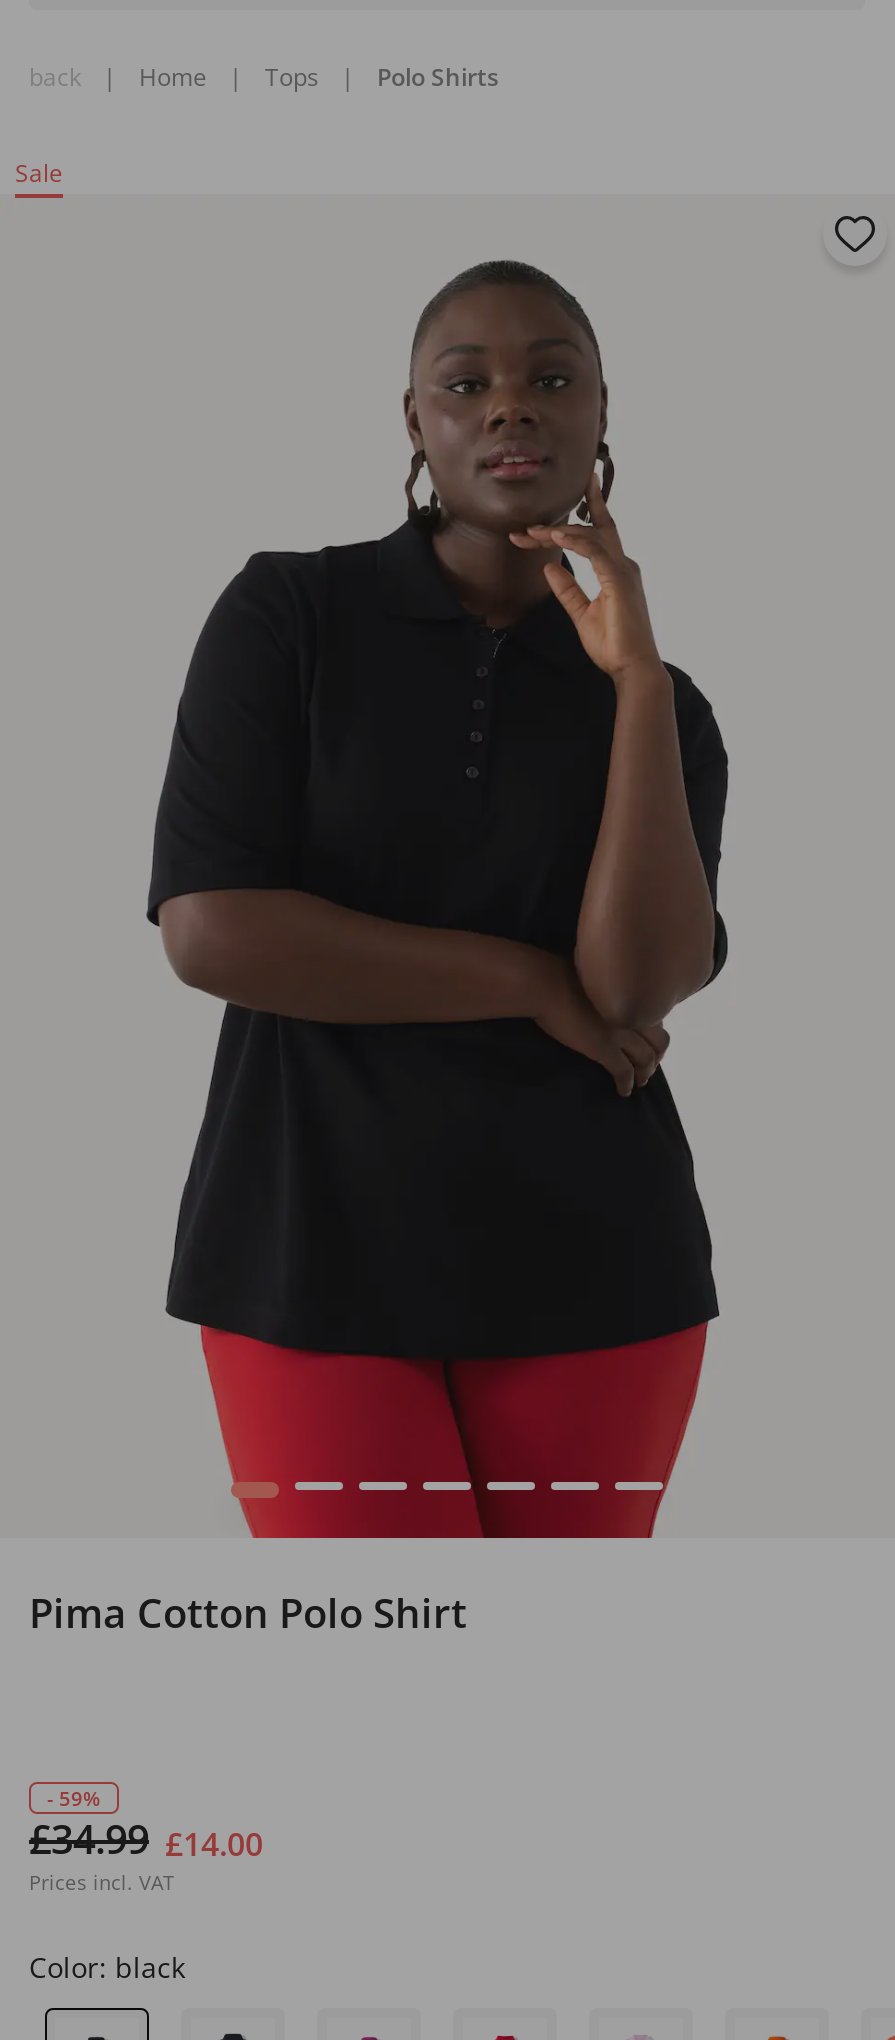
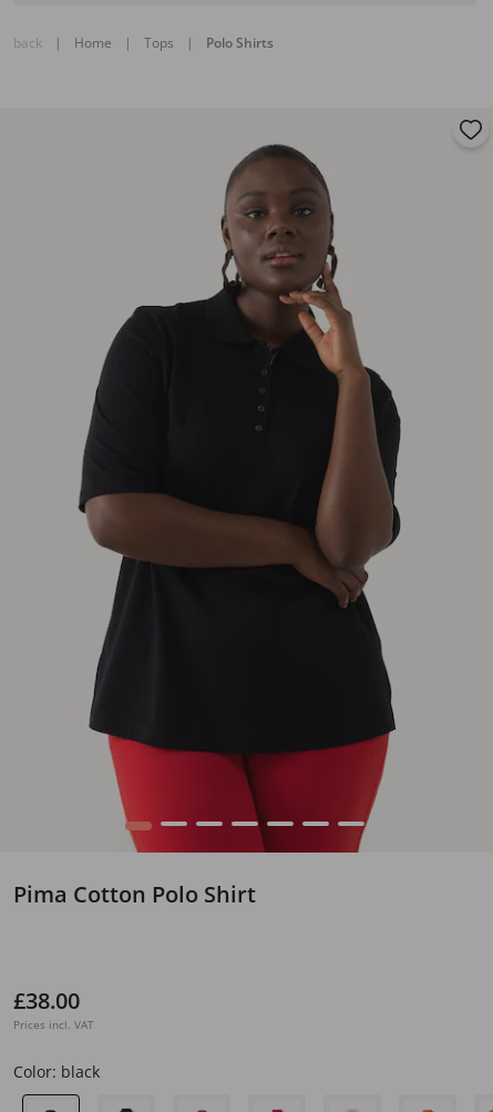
[15,156,63,190] Sale -> none
[29,1784,263,1866] - 59% | £34.99 £14.00 -> [13,986,80,1016] £38.00

